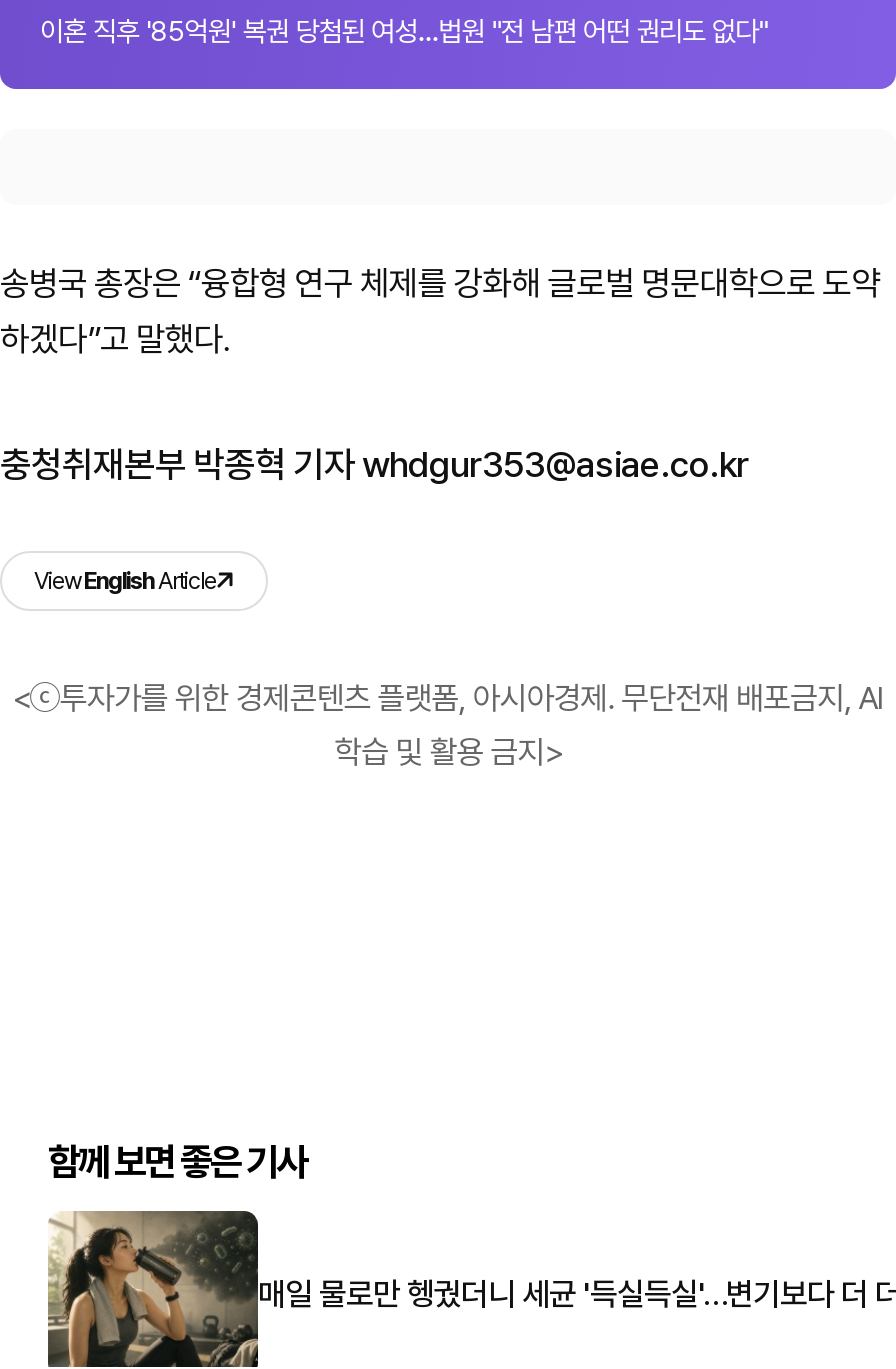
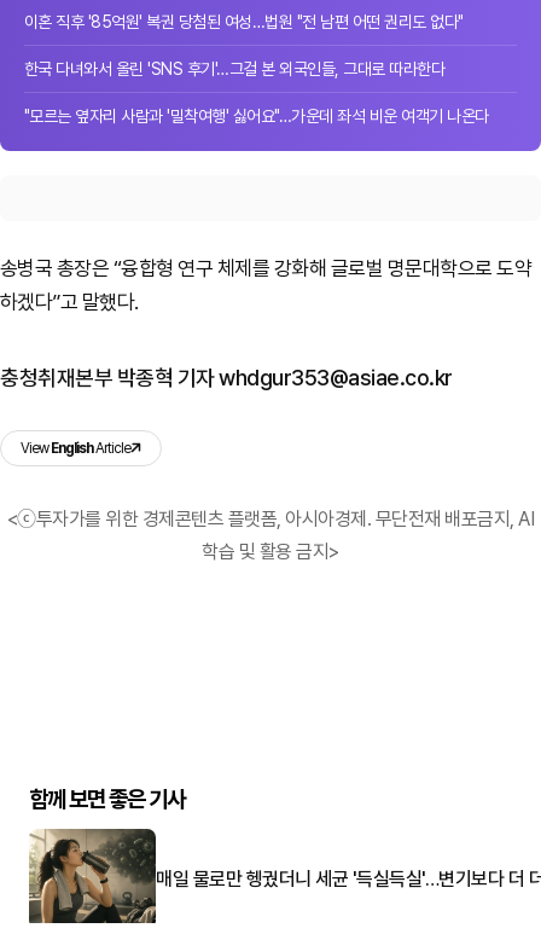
none -> [24,59,489,125] 한국 다녀와서 올린 'SNS 후기'…그걸 본 외국인들, 그대로 따라한다 | "모르는 옆자리 사람과 '밀착여행' 싫어요"…가운데 좌석 비운 여객기 나온다

